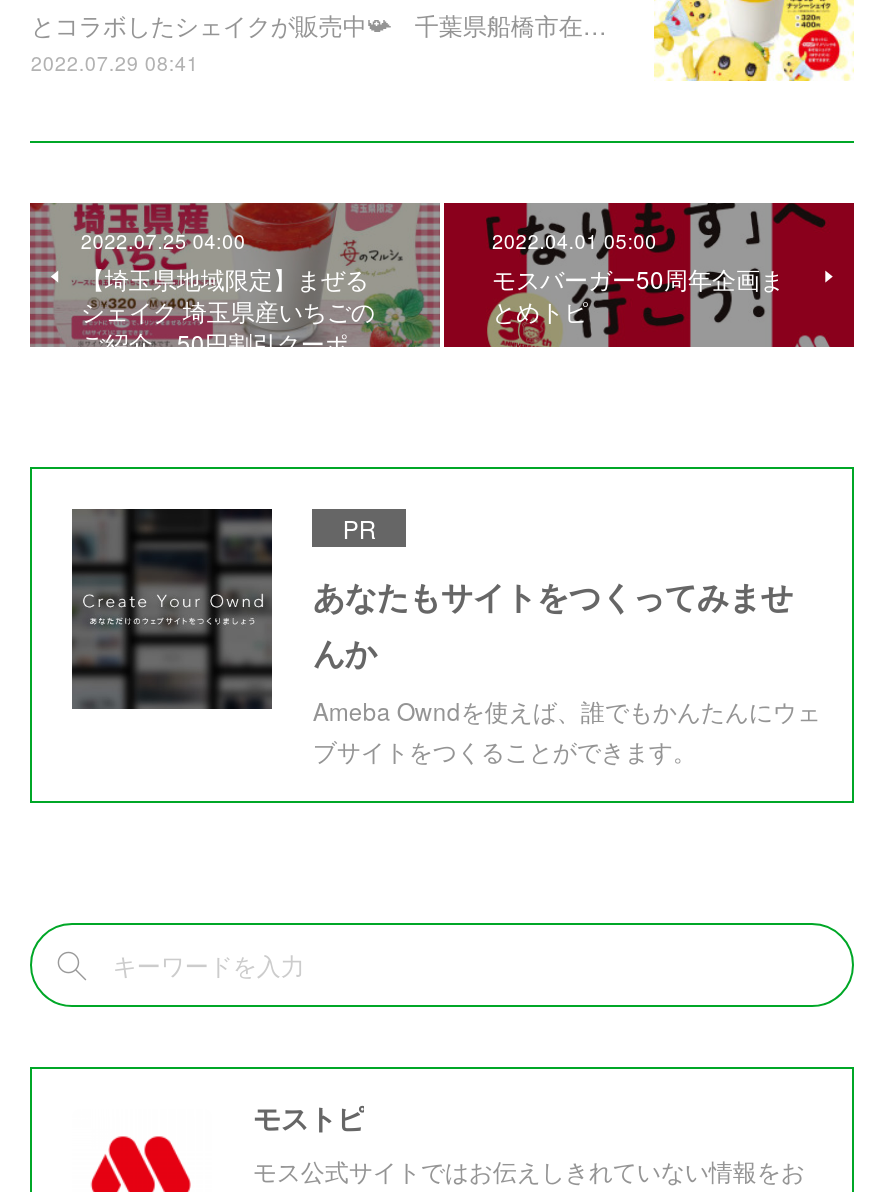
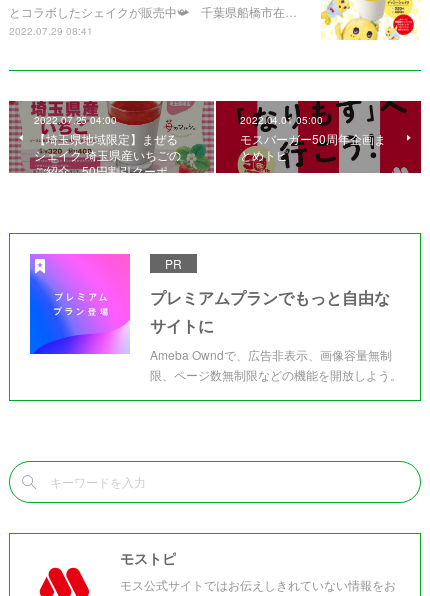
[70,506,821,766] [image] | あなたもサイトをつくってみませ | んか | Ameba Owndを使えば、誰でもかんたんにウェ | ブサイトをつくることができます。 -> [29,253,402,383] [image] | プレミアムプランでもっと自由な | サイトに | Ameba Owndで、広告非表示、画像容量無制 | 限、ページ数無制限などの機能を開放しよう。

